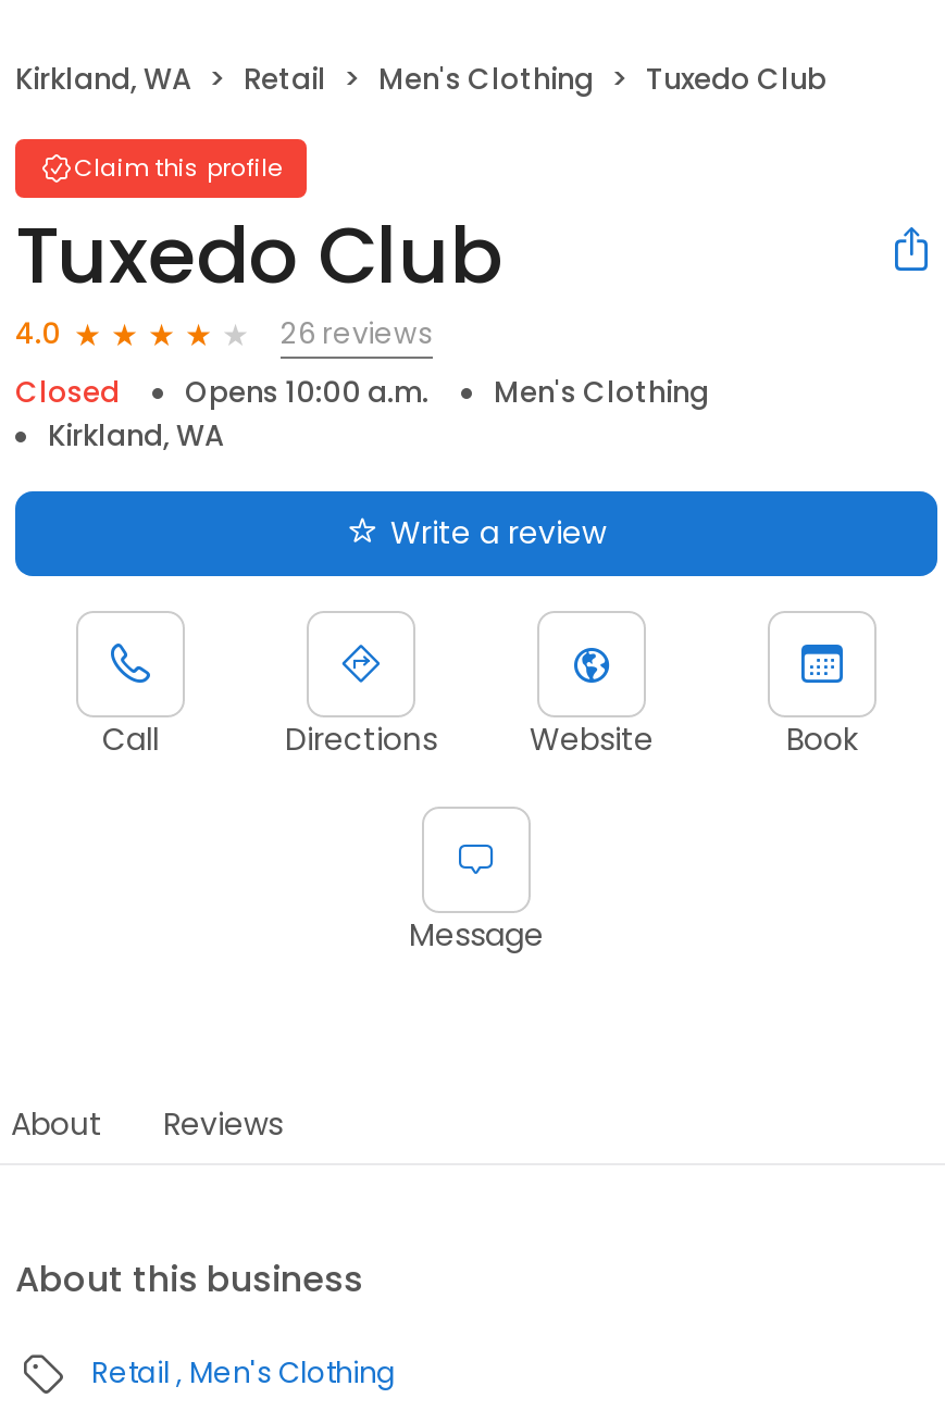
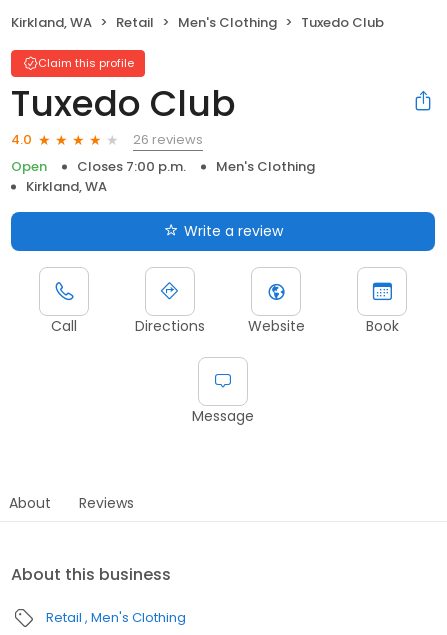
[15,372,428,413] Closed | Opens 10:00 a.m. -> [11,157,186,176] Open | Closes 7:00 p.m.

